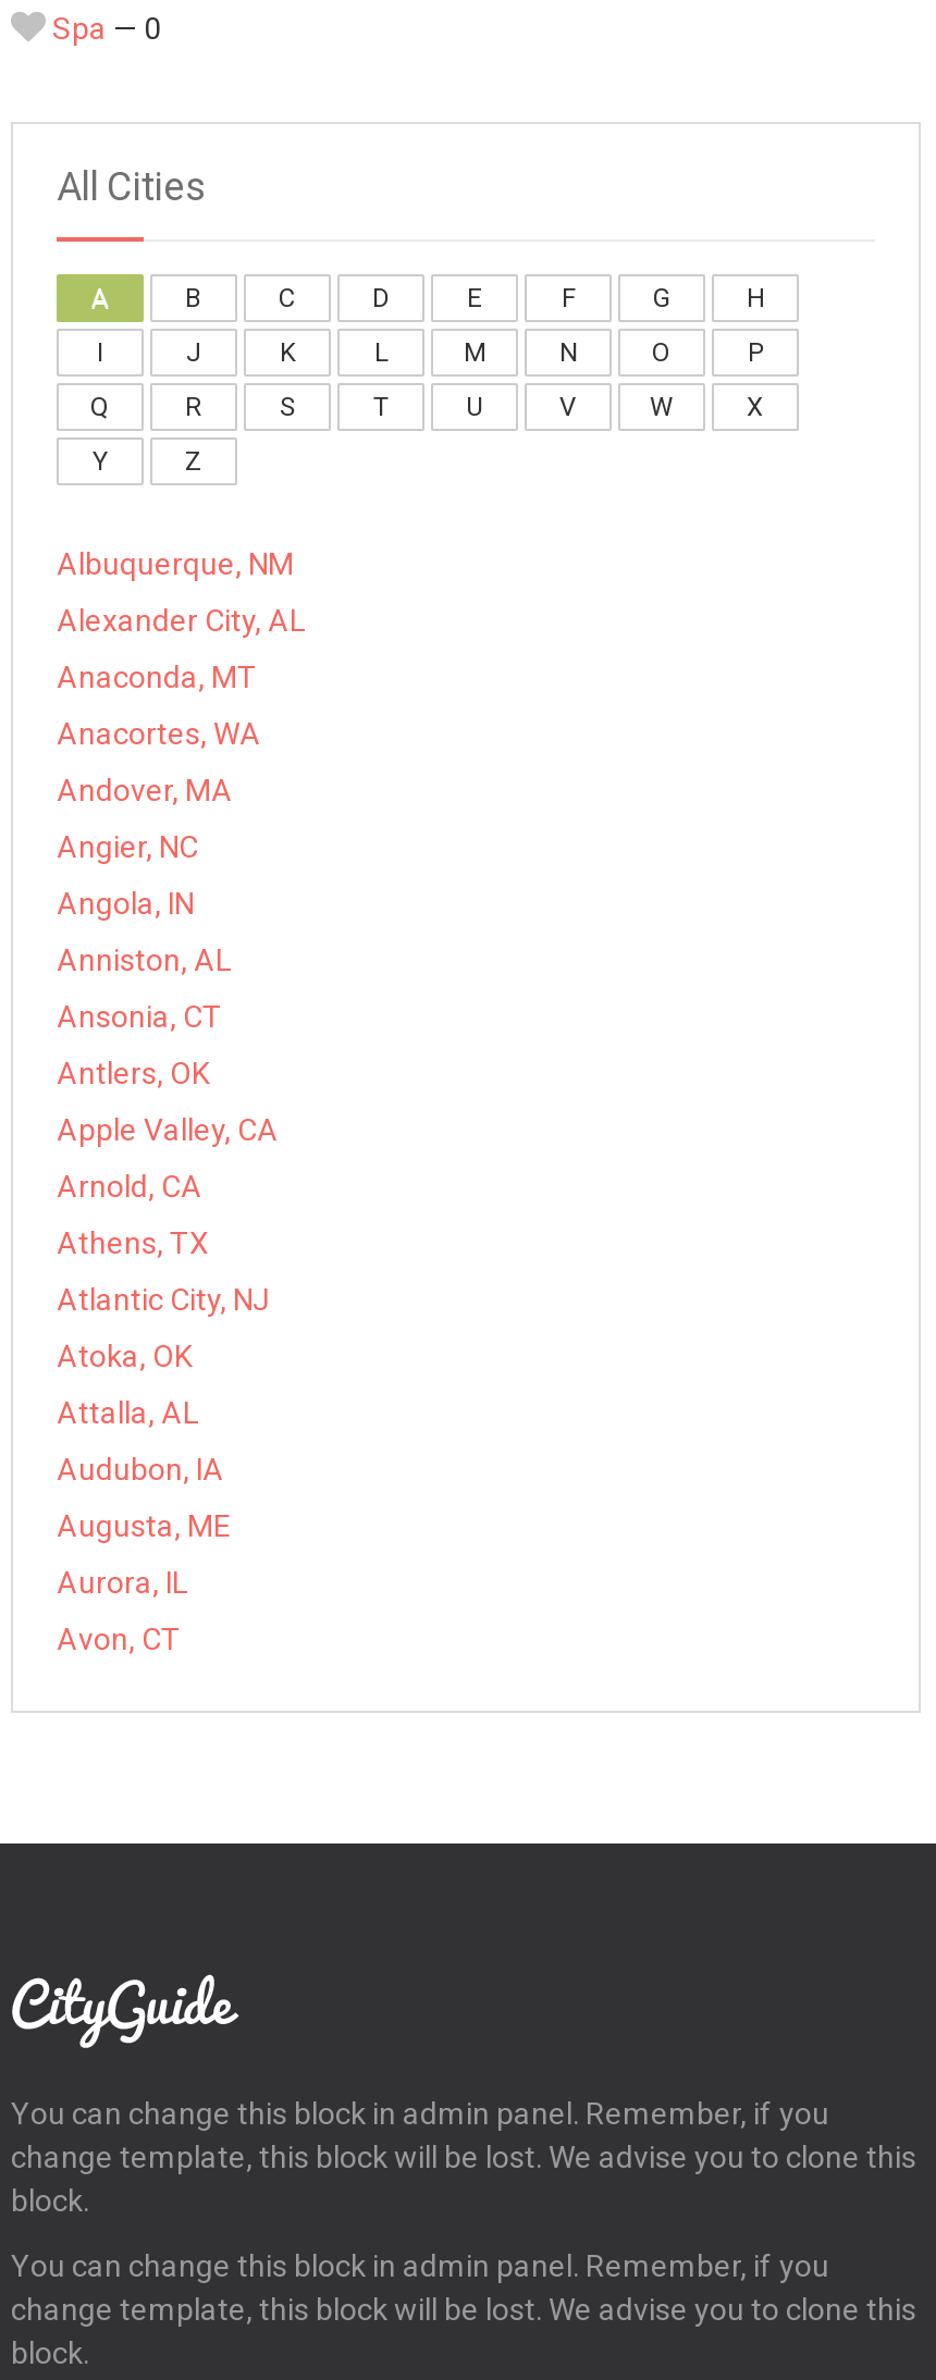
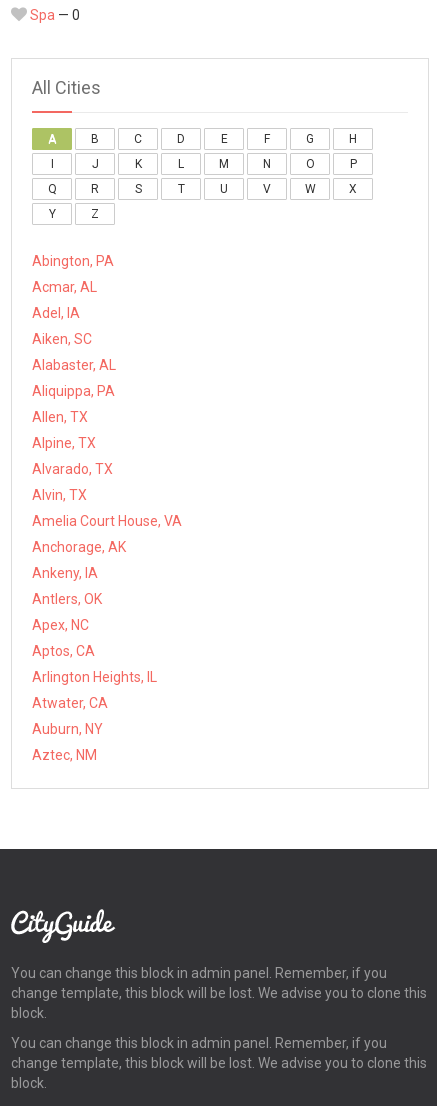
[57,546,305,1034] Albuquerque, NM | Alexander City, AL | Anaconda, MT | Anacortes, WA | Andover, MA | Angier, NC | Angola, IN | Anniston, AL | Ansonia, CT -> [32,253,182,581] Abington, PA | Acmar, AL | Adel, IA | Aiken, SC | Alabaster, AL | Aliquippa, PA | Allen, TX | Alpine, TX | Alvarado, TX | Alvin, TX | Amelia Court House, VA | Anchorage, AK | Ankeny, IA
moved [57,1056,209,1090] -> [32,591,102,607]: Antlers, OK
[57,1112,279,1656] Apple Valley, CA | Arnold, CA | Athens, TX | Atlantic City, NJ | Atoka, OK | Attalla, AL | Audubon, IA | Augusta, ME | Aurora, IL | Avon, CT -> [32,617,157,763] Apex, NC | Aptos, CA | Arlington Heights, IL | Atwater, CA | Auburn, NY | Aztec, NM

